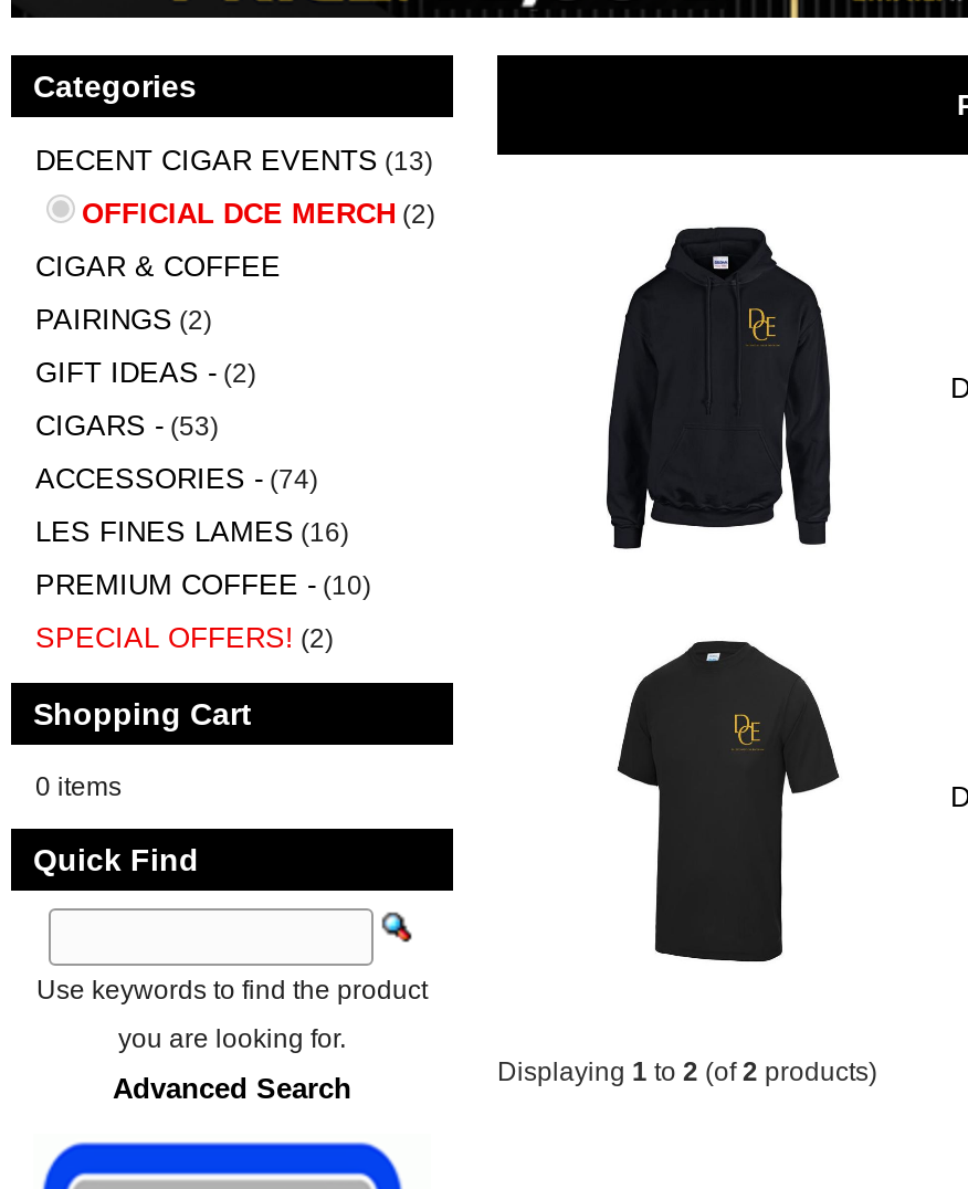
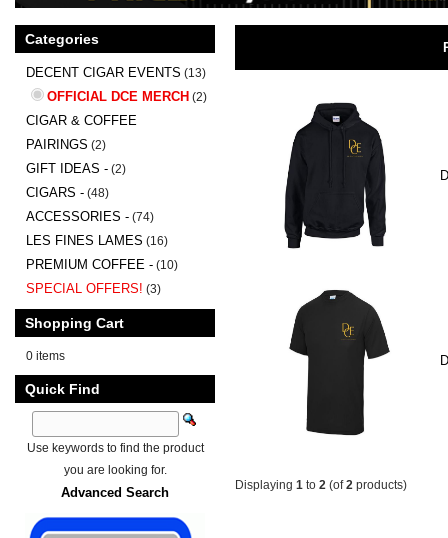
[35,409,219,442] CIGARS - (53) -> [26,185,109,200] CIGARS - (48)
[35,621,334,655] SPECIAL OFFERS! (2) -> [26,281,161,296] SPECIAL OFFERS! (3)

